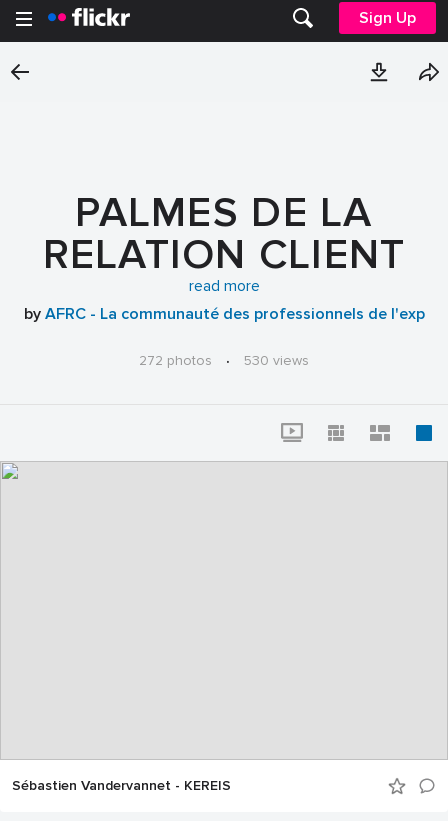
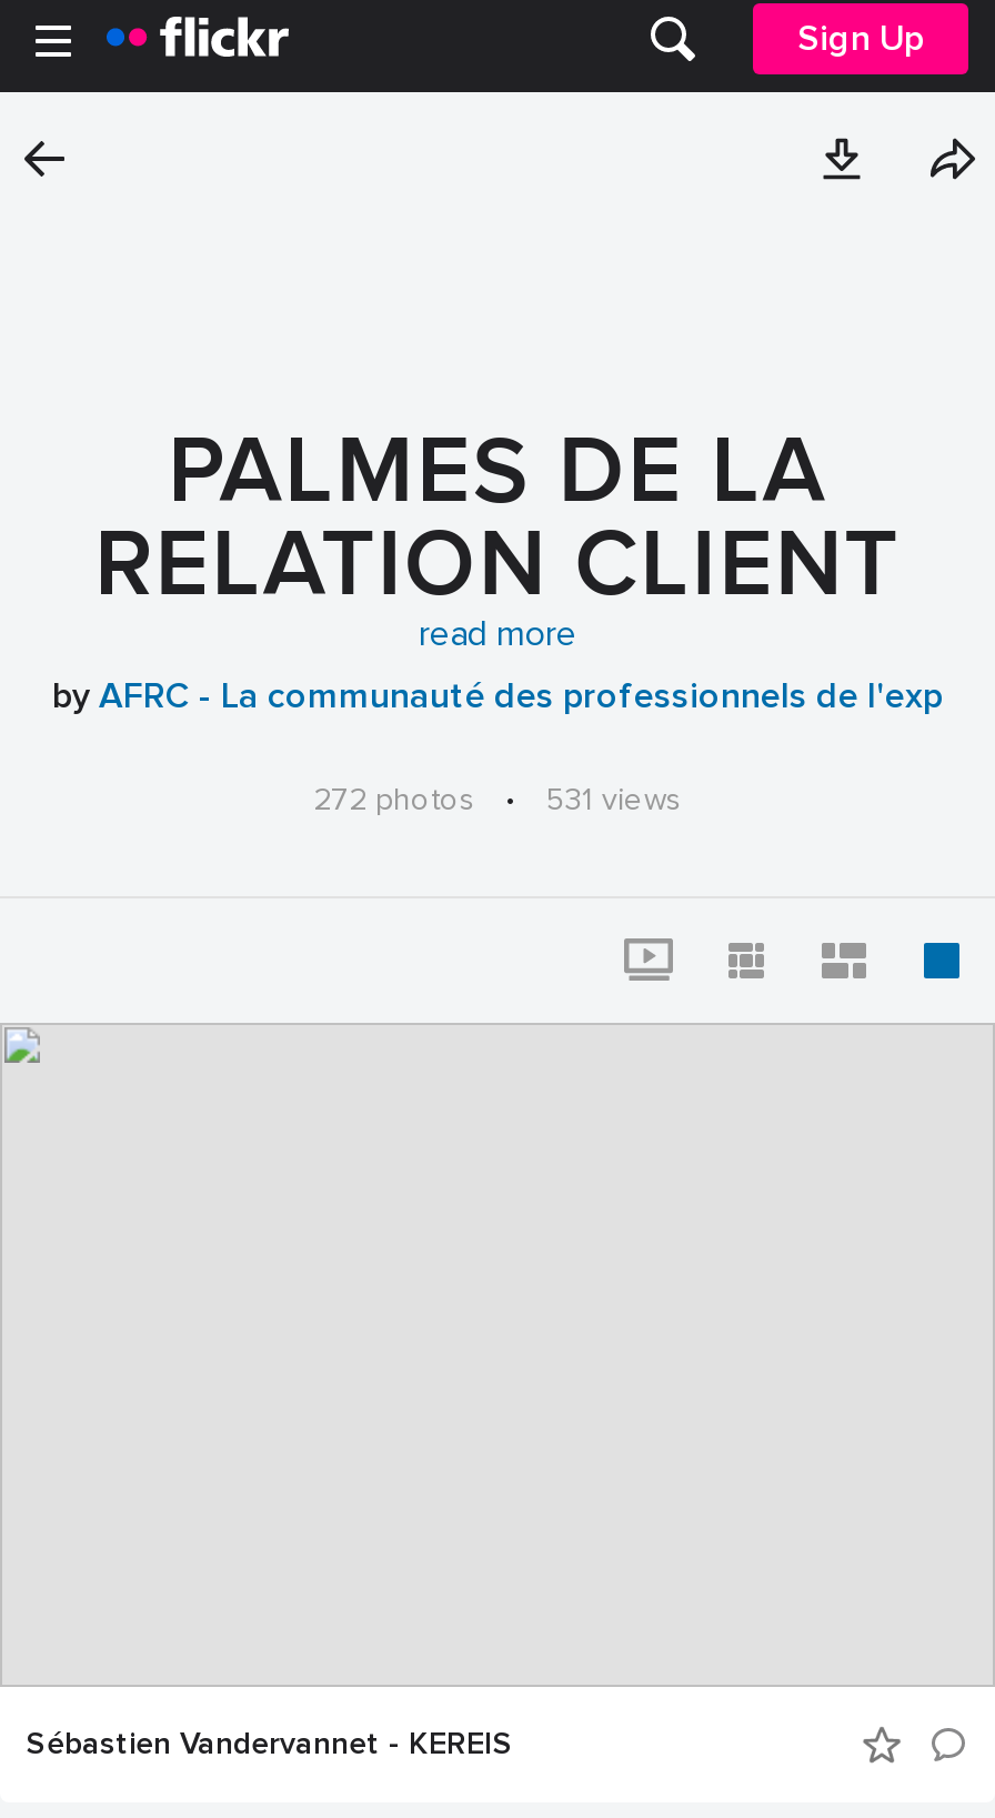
[244,352,309,369] 530 views -> [546,781,682,818] 531 views

